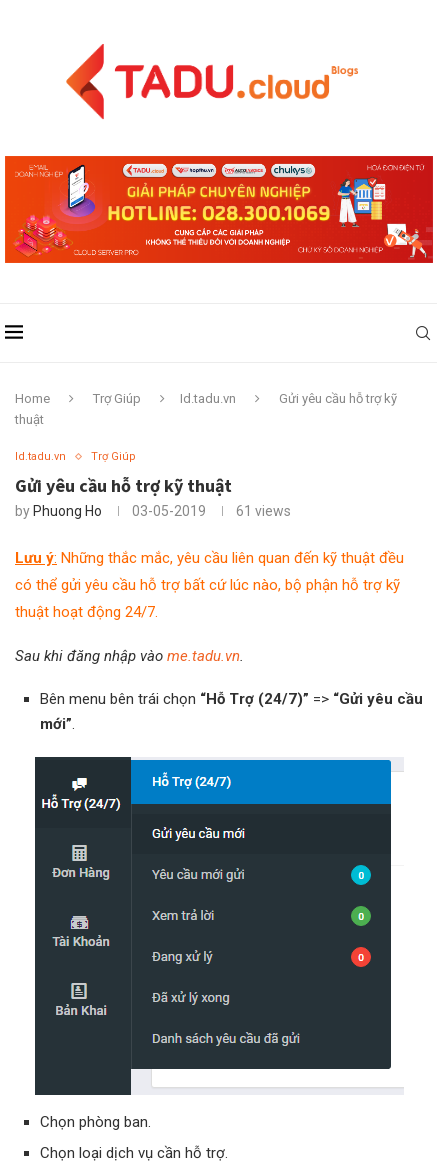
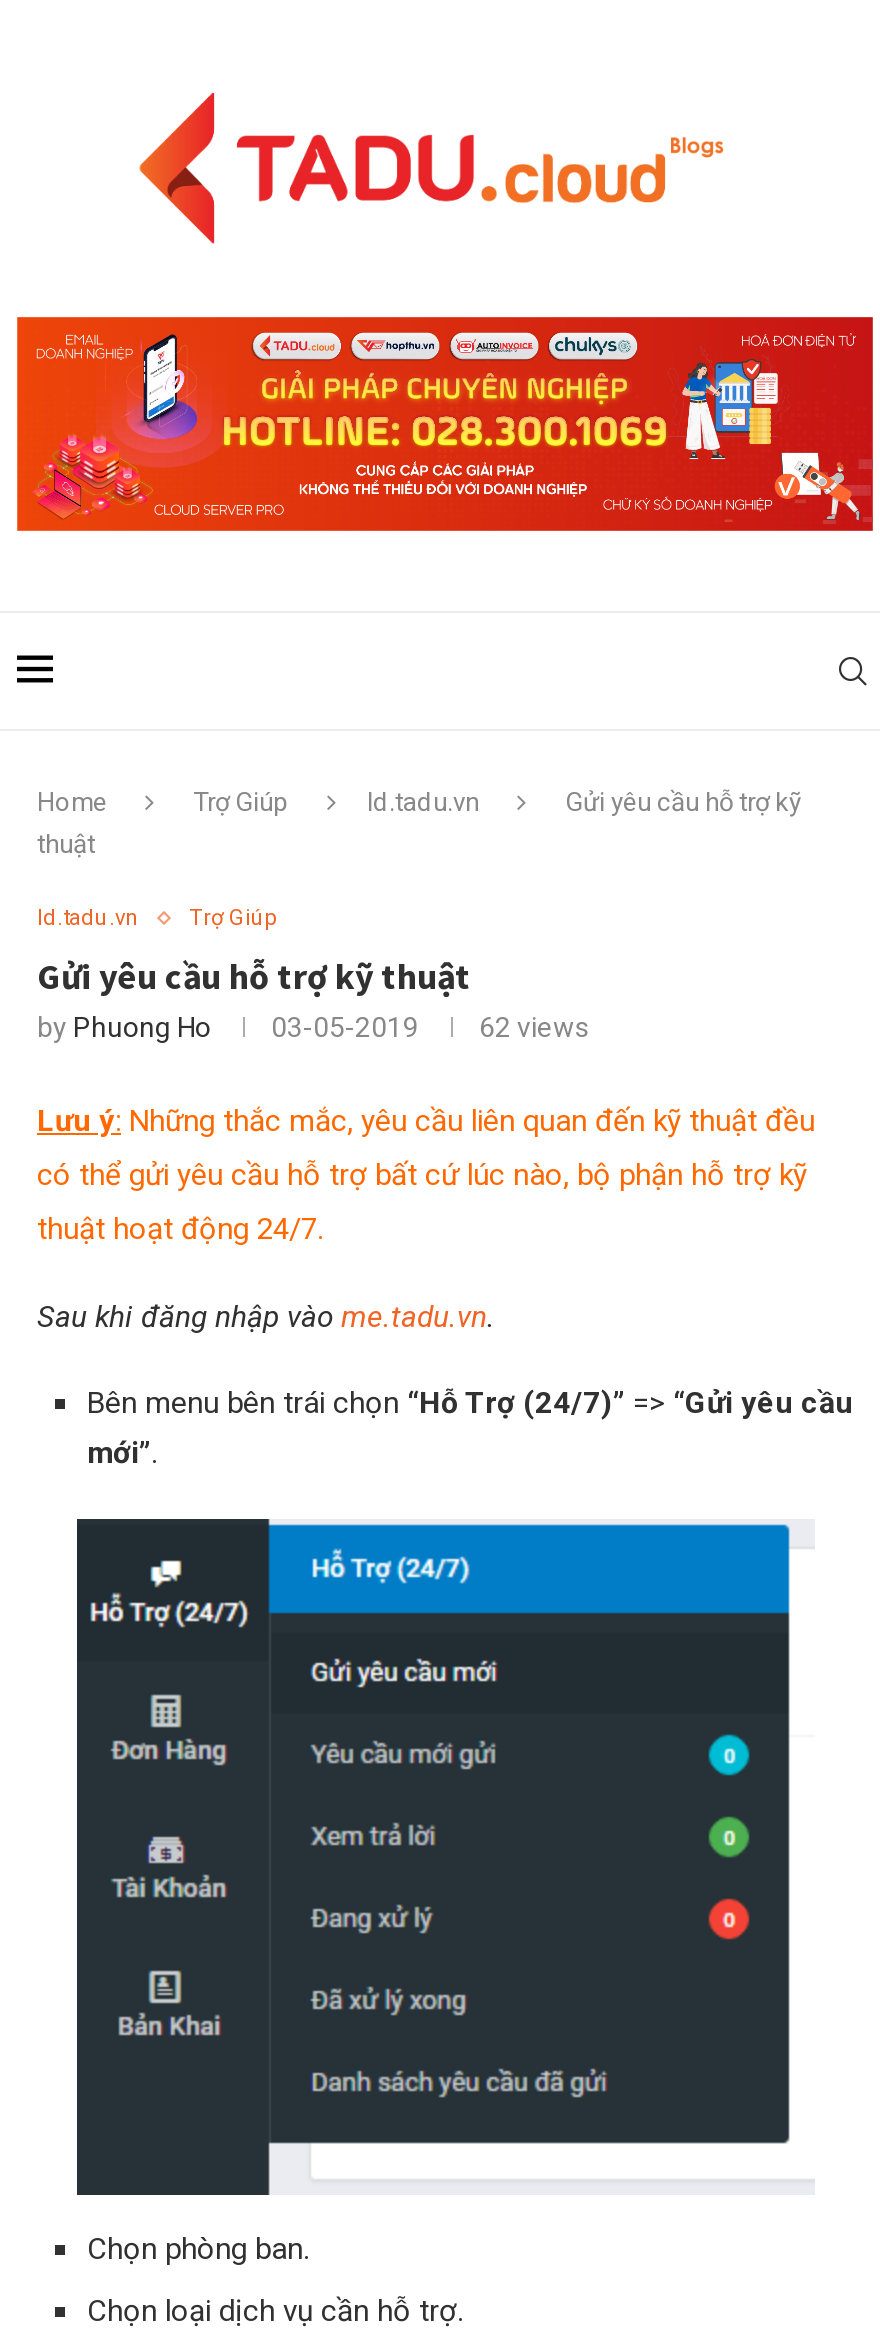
[15,503,291,519] by Phuong Ho 03-05-2019 61 views -> [37,1011,589,1043] by Phuong Ho 03-05-2019 62 views

